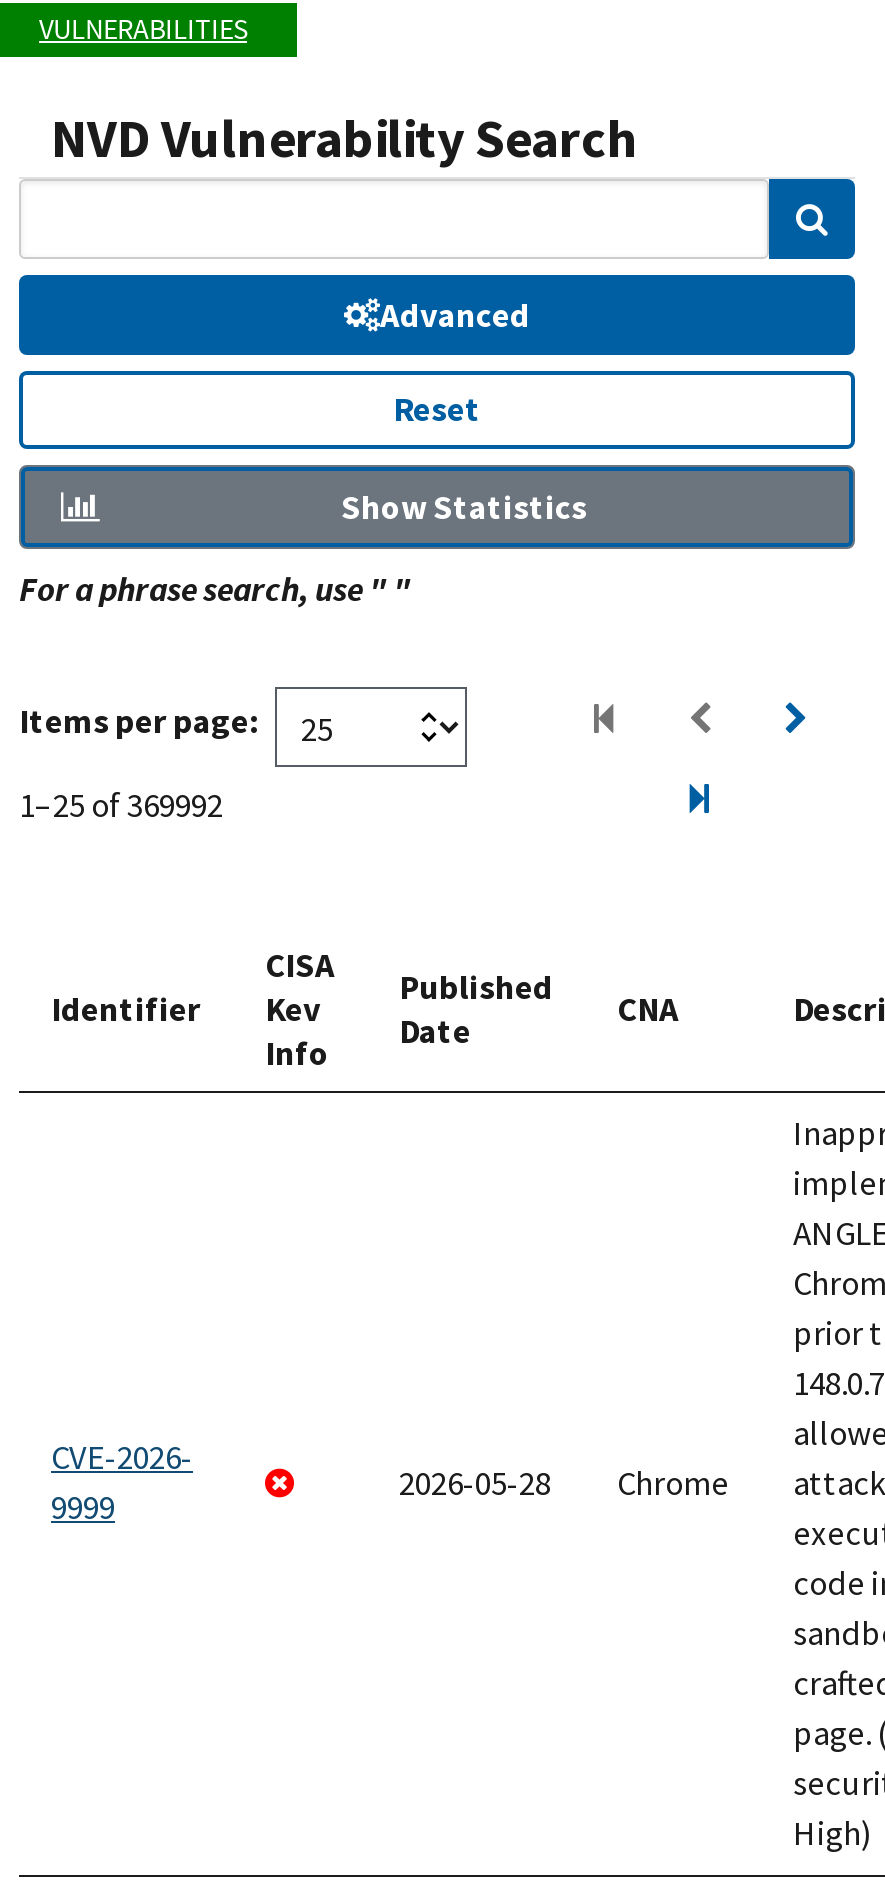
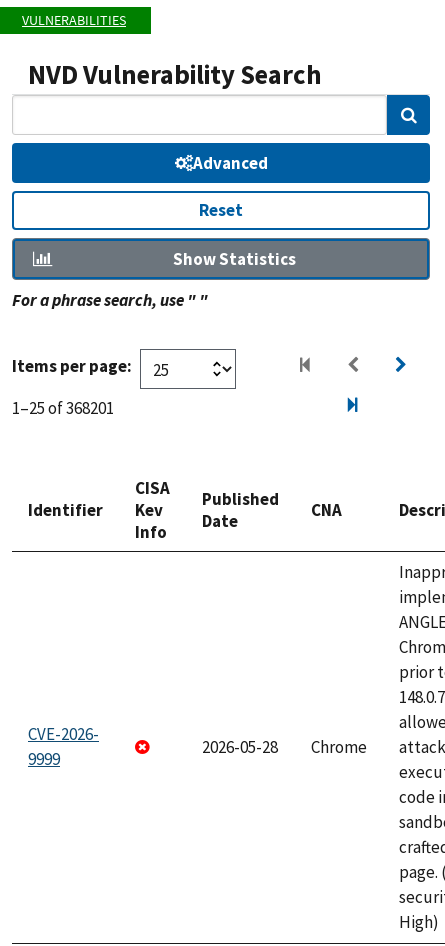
[19,783,223,827] 1–25 of 369992 -> [12,397,114,419] 1–25 of 368201

